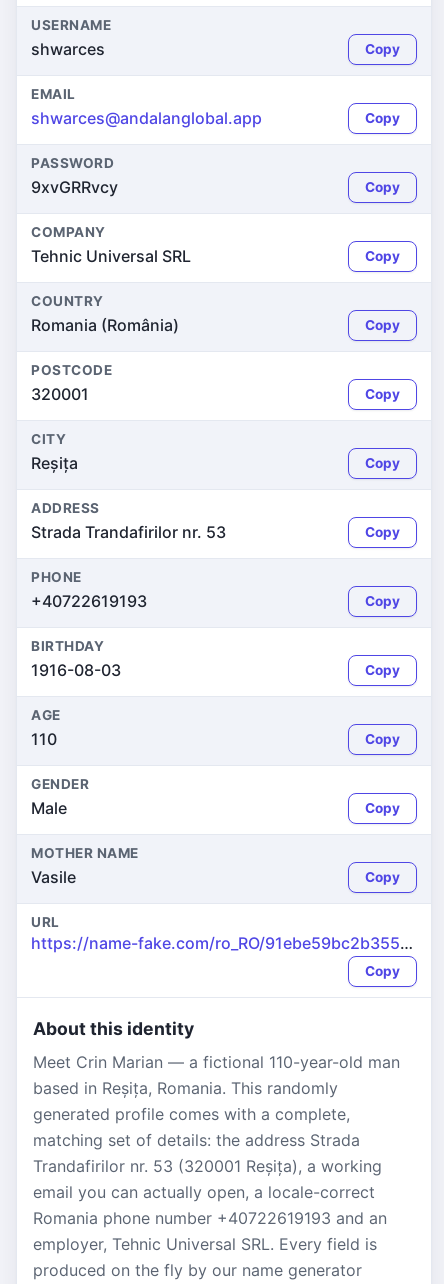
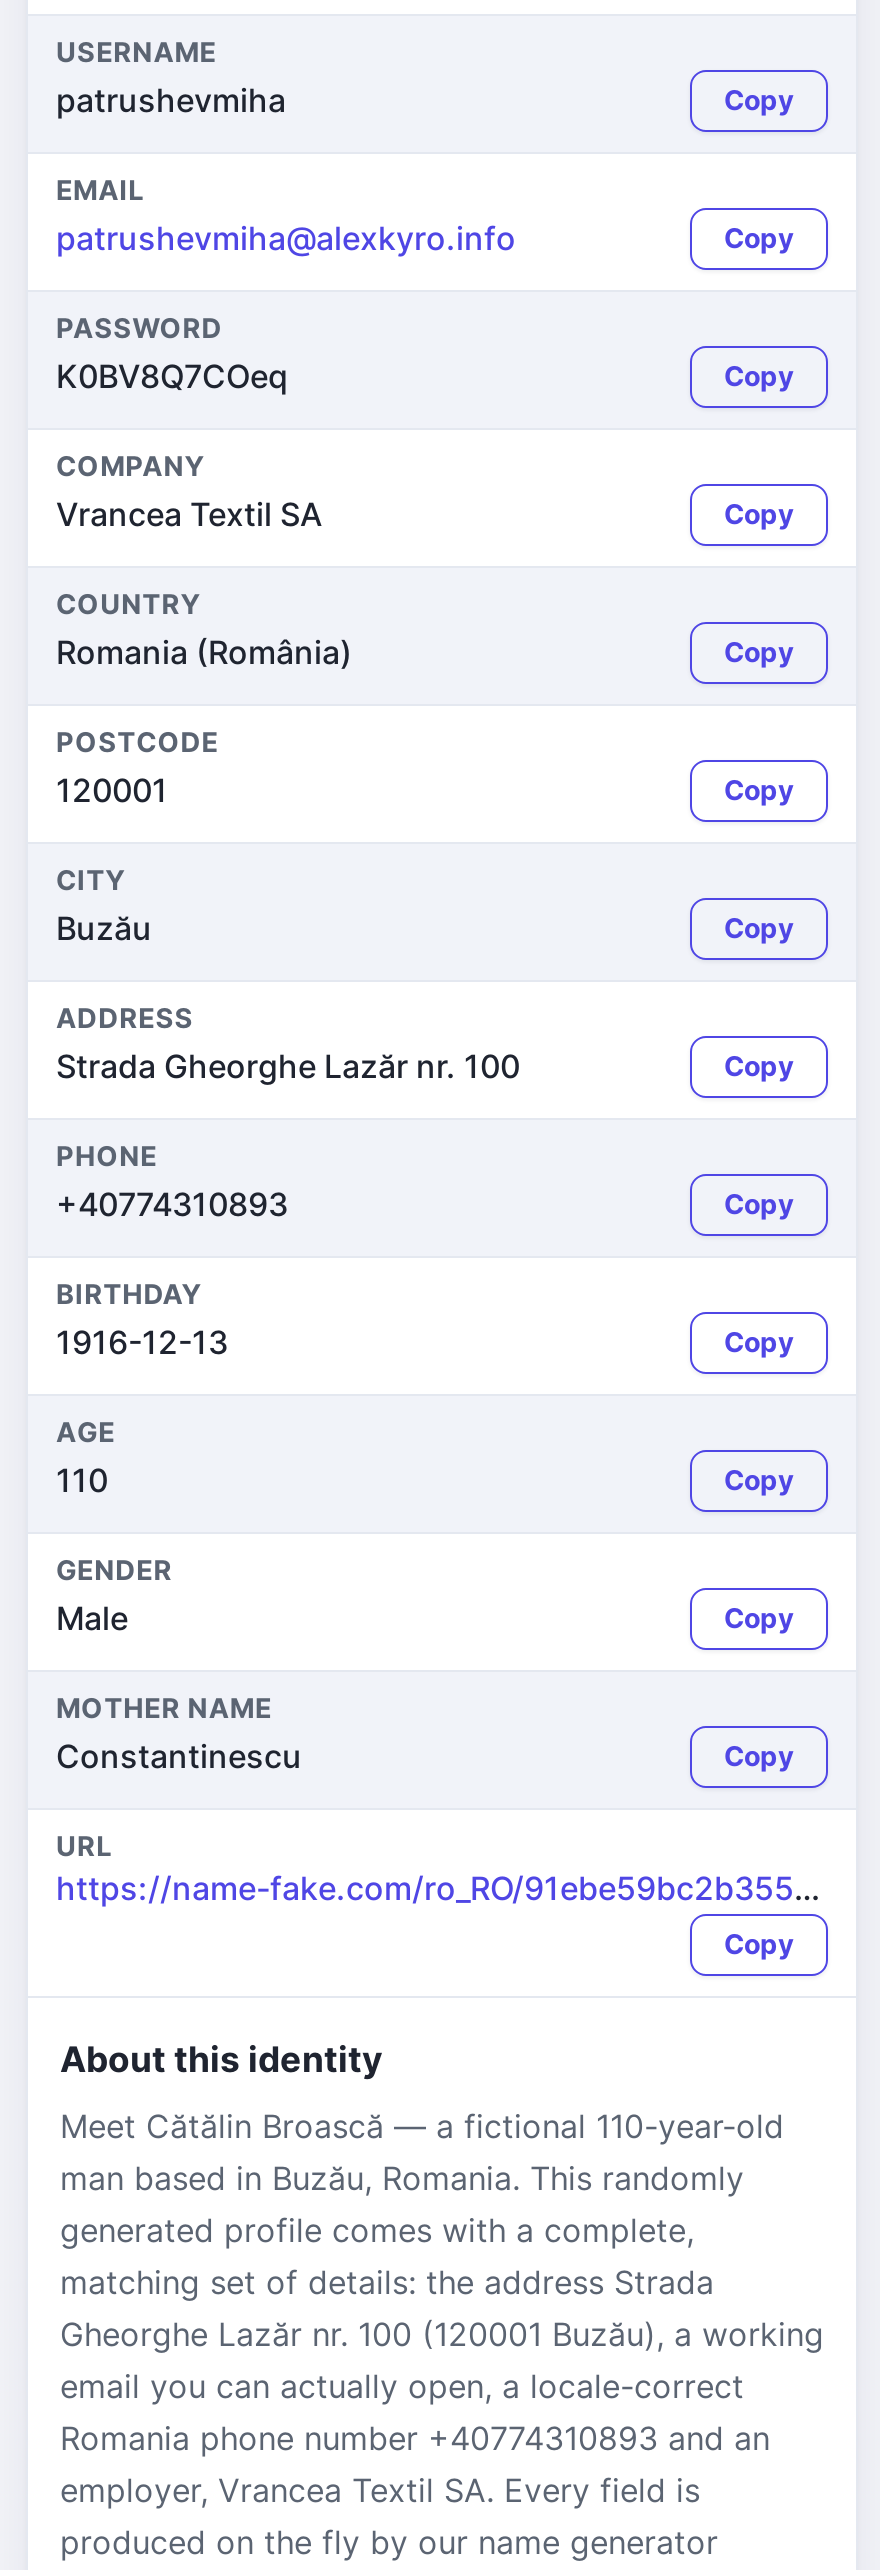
[31,39,105,59] shwarces -> [56,80,286,120] patrushevmiha
[31,108,262,128] shwarces@andalanglobal.app -> [56,218,516,258] patrushevmiha@alexkyro.info
[31,177,118,197] 9xvGRRvcy -> [56,356,288,396] K0BV8Q7COeq
[31,246,191,266] Tehnic Universal SRL -> [56,494,322,534] Vrancea Textil SA
[31,384,89,404] 320001 -> [56,770,168,810] 120001
[31,453,78,473] Reșița -> [56,908,152,948] Buzău
[31,522,226,542] Strada Trandafirilor nr. 53 -> [56,1046,520,1086] Strada Gheorghe Lazăr nr. 100
[31,591,147,611] +40722619193 -> [56,1184,288,1224] +40774310893
[31,660,121,680] 1916-08-03 -> [56,1322,228,1362] 1916-12-13
[31,867,76,887] Vasile -> [56,1736,302,1776] Constantinescu
[33,1052,400,1098] Meet Crin Marian — a fictional 110-year-old man | based in Reșița, Romania. This randomly -> [60,2106,784,2198] Meet Cătălin Broască — a fictional 110-year-old | man based in Buzău, Romania. This randomly
[33,1156,382,1176] Trandafirilor nr. 53 (320001 Reșița), a working -> [60,2314,824,2354] Gheorghe Lazăr nr. 100 (120001 Buzău), a working
[33,1208,387,1228] Romania phone number +40722619193 and an -> [60,2418,770,2458] Romania phone number +40774310893 and an
[33,1234,377,1254] employer, Tehnic Universal SRL. Every field is -> [60,2470,700,2510] employer, Vrancea Textil SA. Every field is

